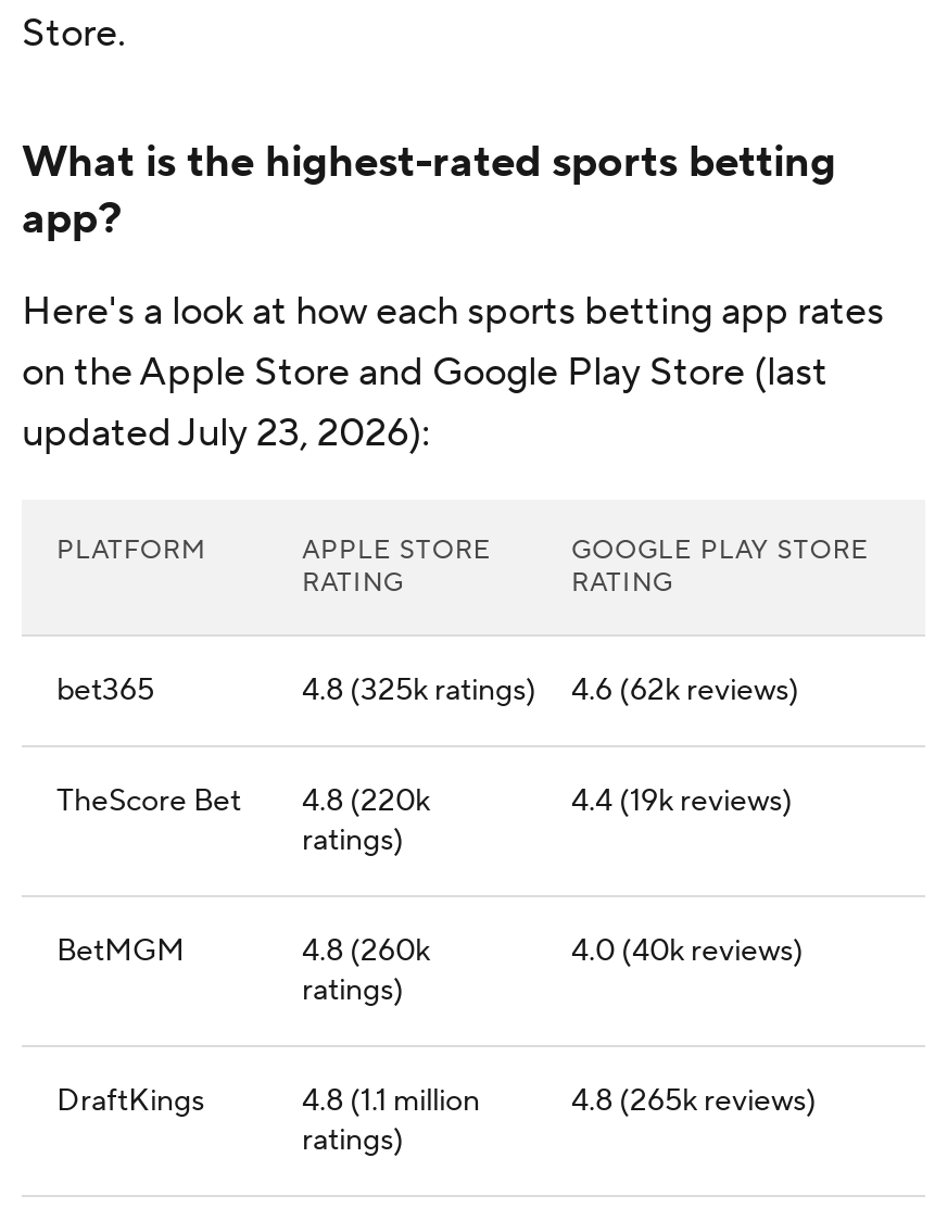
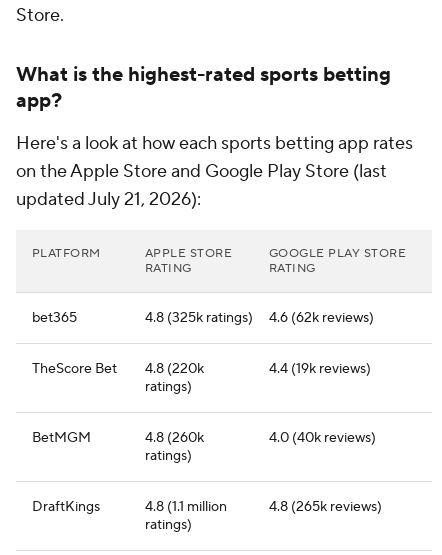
[22,408,430,458] updated July 23, 2026): -> [16,188,201,211] updated July 21, 2026):

